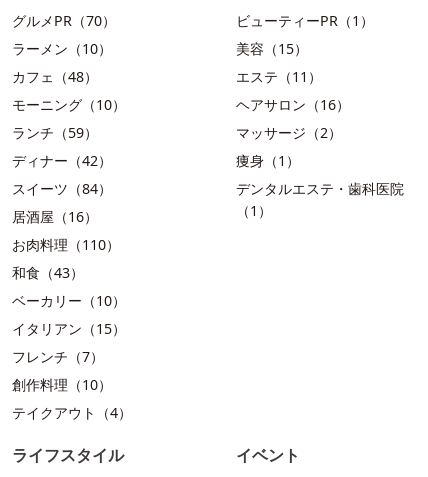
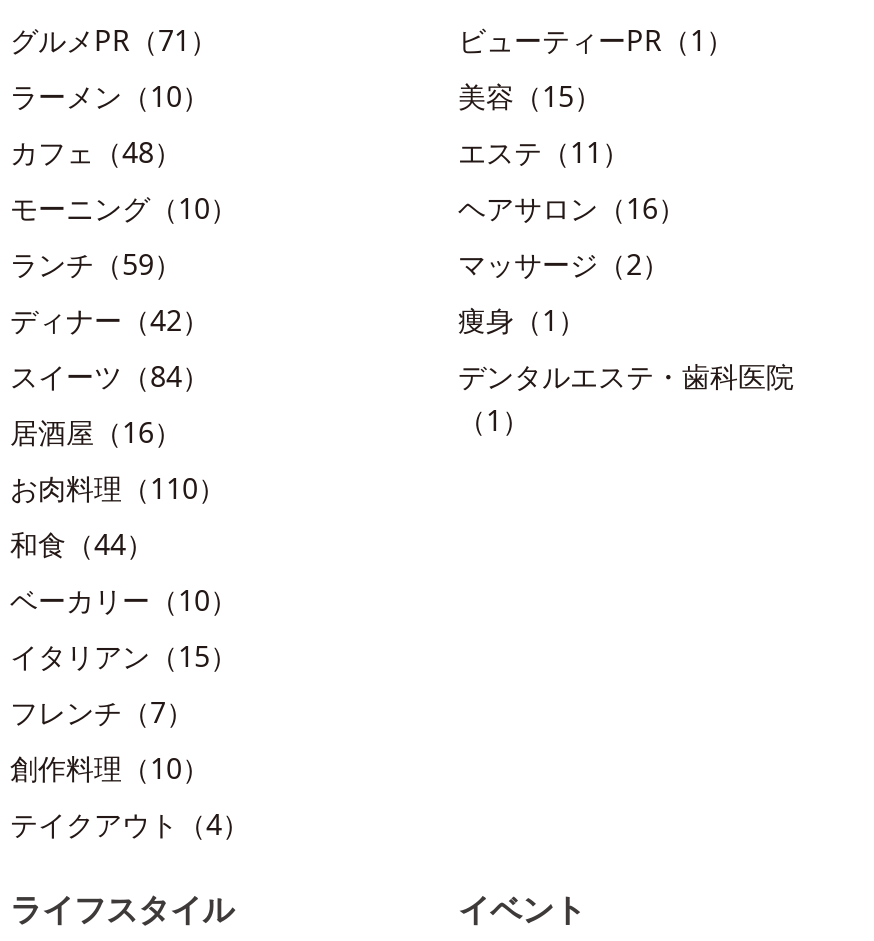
[12,11,116,30] グルメPR（70） -> [10,21,218,59] グルメPR（71）
[12,263,84,282] 和食（43） -> [10,525,154,563] 和食（44）

